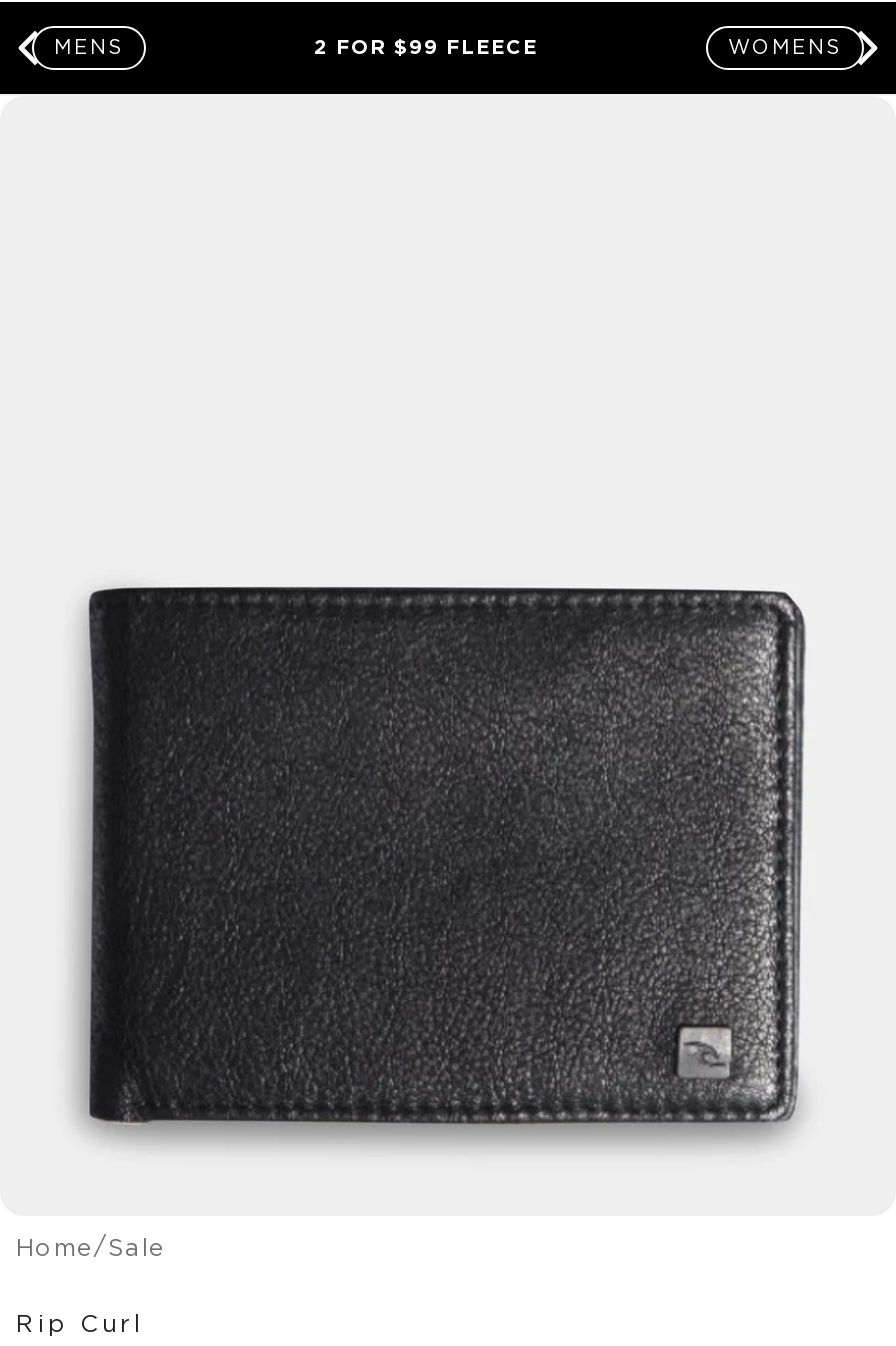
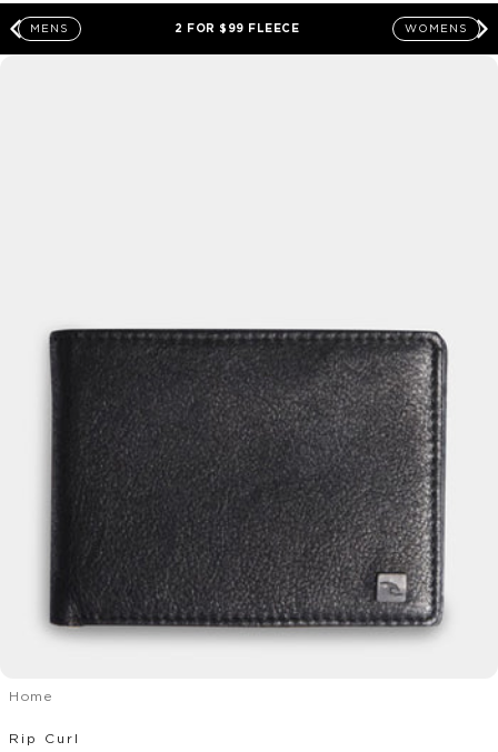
[16,1234,166,1260] Home /Sale -> [9,689,52,703] Home

